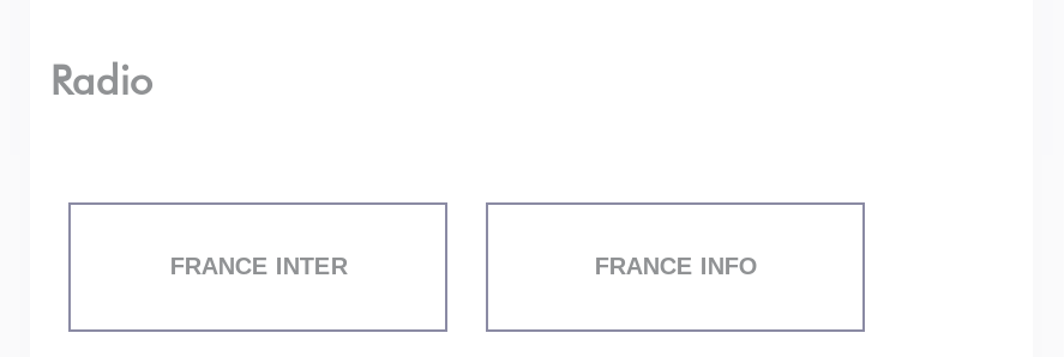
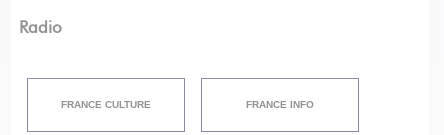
[170,252,348,279] FRANCE INTER -> [61,99,151,110] FRANCE CULTURE

